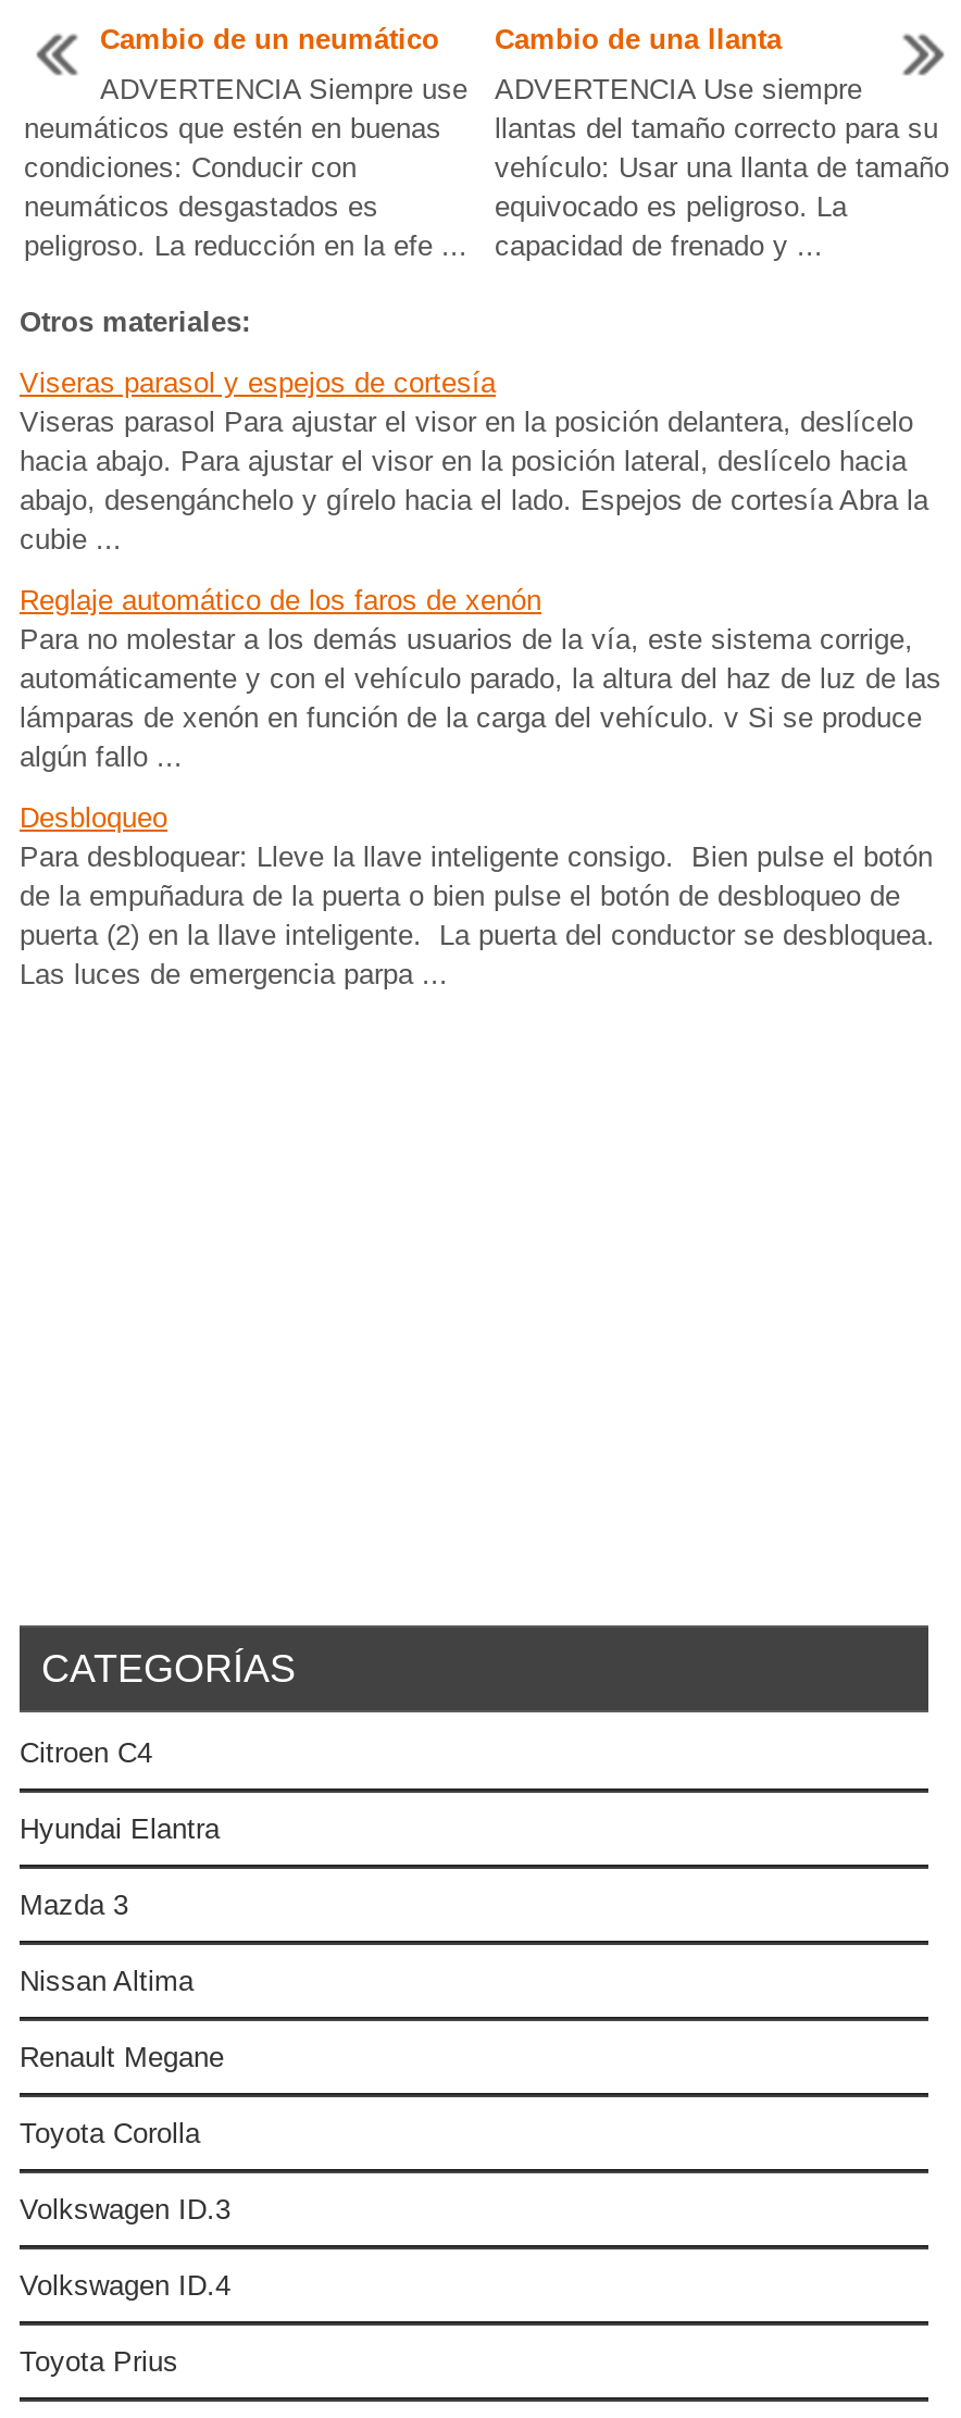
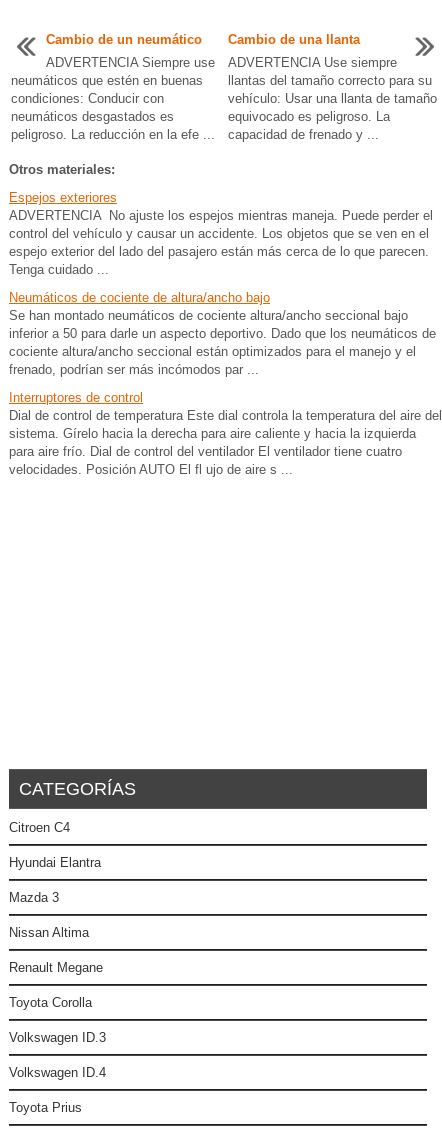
[20,366,928,556] Viseras parasol y espejos de cortesía | Viseras parasol Para ajustar el visor en la posición delantera, deslícelo | hacia abajo. Para ajustar el visor en la posición lateral, deslícelo hacia | abajo, desengánchelo y gírelo hacia el lado. Espejos de cortesía Abra la | cubie ... -> [9,190,433,277] Espejos exteriores | ADVERTENCIA No ajuste los espejos mientras maneja. Puede perder el | control del vehículo y causar un accidente. Los objetos que se ven en el | espejo exterior del lado del pasajero están más cerca de lo que parecen. | Tenga cuidado ...
[20,584,941,773] Reglaje automático de los faros de xenón | Para no molestar a los demás usuarios de la vía, este sistema corrige, | automáticamente y con el vehículo parado, la altura del haz de luz de las | lámparas de xenón en función de la carga del vehículo. v Si se produce | algún fallo ... -> [9,290,436,377] Neumáticos de cociente de altura/ancho bajo | Se han montado neumáticos de cociente altura/ancho seccional bajo | inferior a 50 para darle un aspecto deportivo. Dado que los neumáticos de | cociente altura/ancho seccional están optimizados para el manejo y el | frenado, podrían ser más incómodos par ...
[20,801,935,990] Desbloqueo | Para desbloquear: Lleve la llave inteligente consigo. Bien pulse el botón | de la empuñadura de la puerta o bien pulse el botón de desbloqueo de | puerta (2) en la llave inteligente. La puerta del conductor se desbloquea. | Las luces de emergencia parpa ... -> [9,390,442,477] Interruptores de control | Dial de control de temperatura Este dial controla la temperatura del aire del | sistema. Gírelo hacia la derecha para aire caliente y hacia la izquierda | para aire frío. Dial de control del ventilador El ventilador tiene cuatro | velocidades. Posición AUTO El fl ujo de aire s ...

